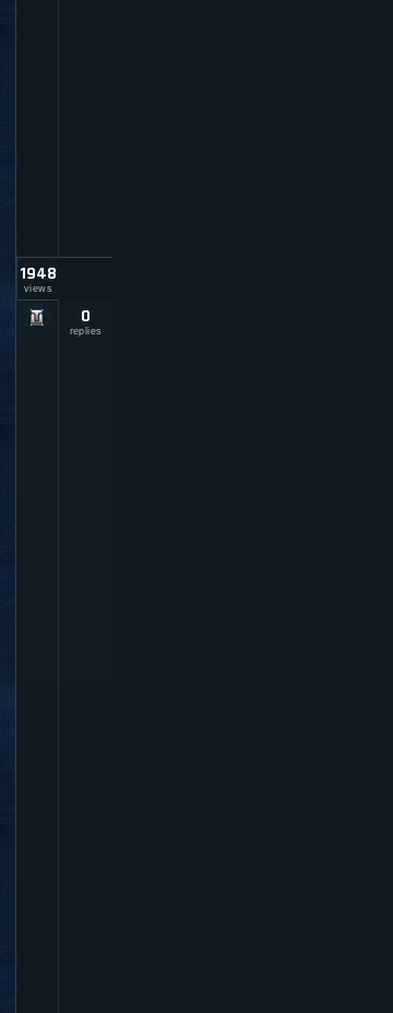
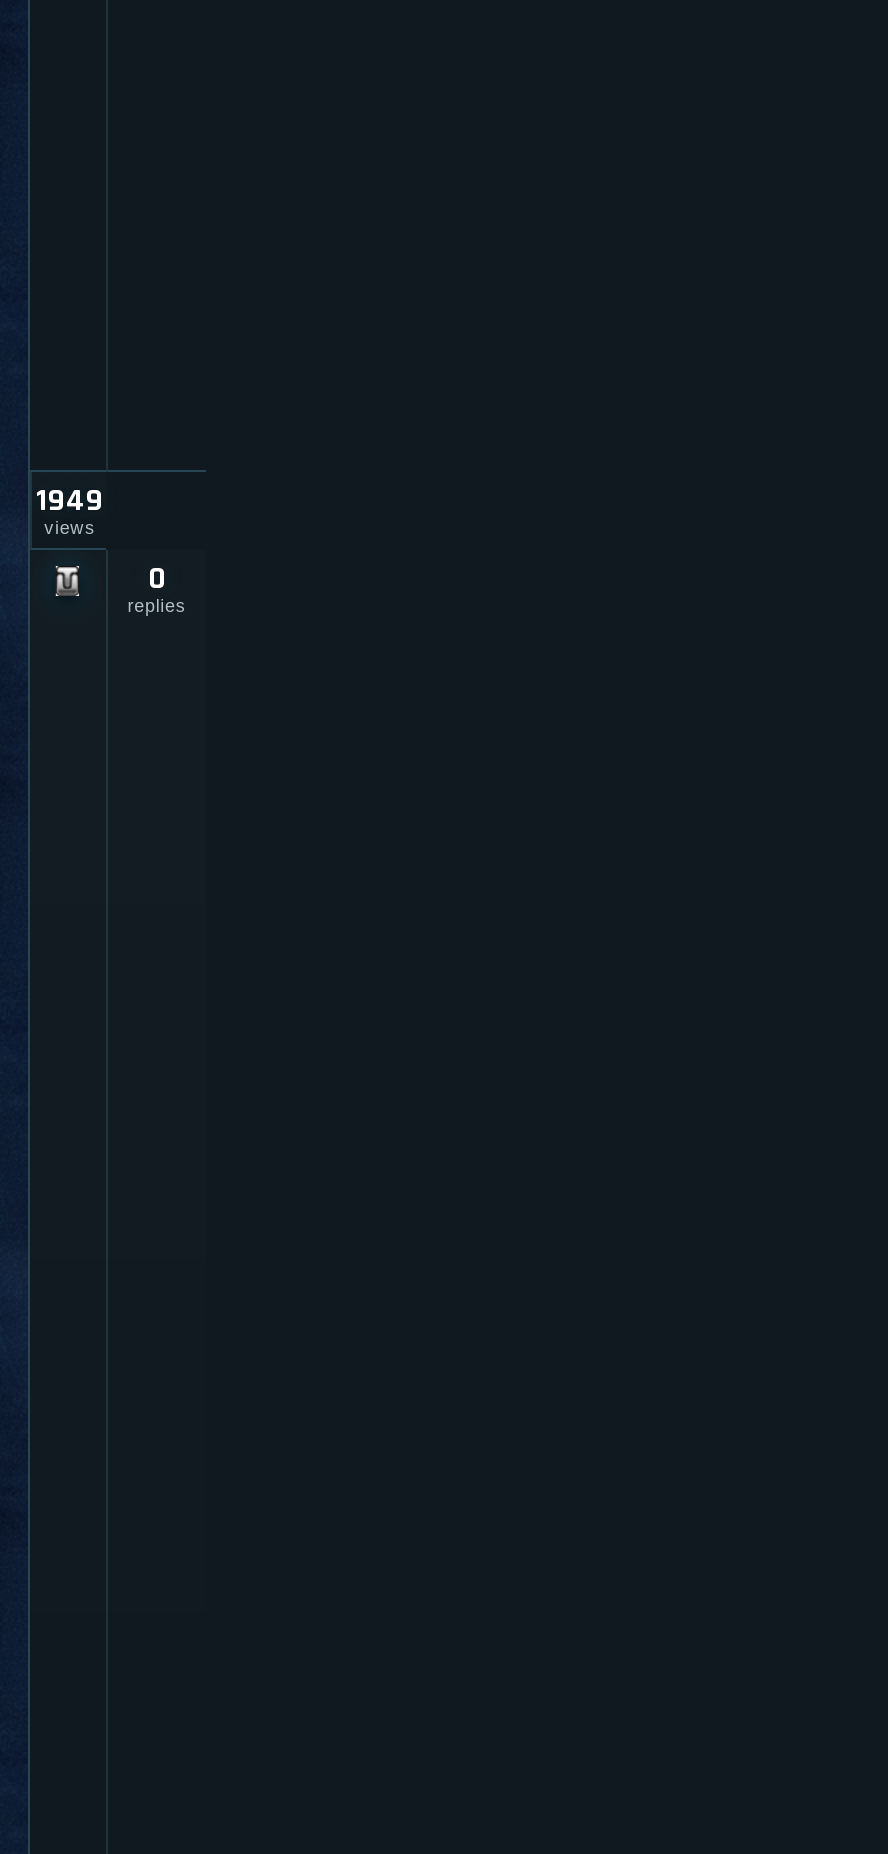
[20,262,57,285] 1948 -> [36,479,104,521] 1949

